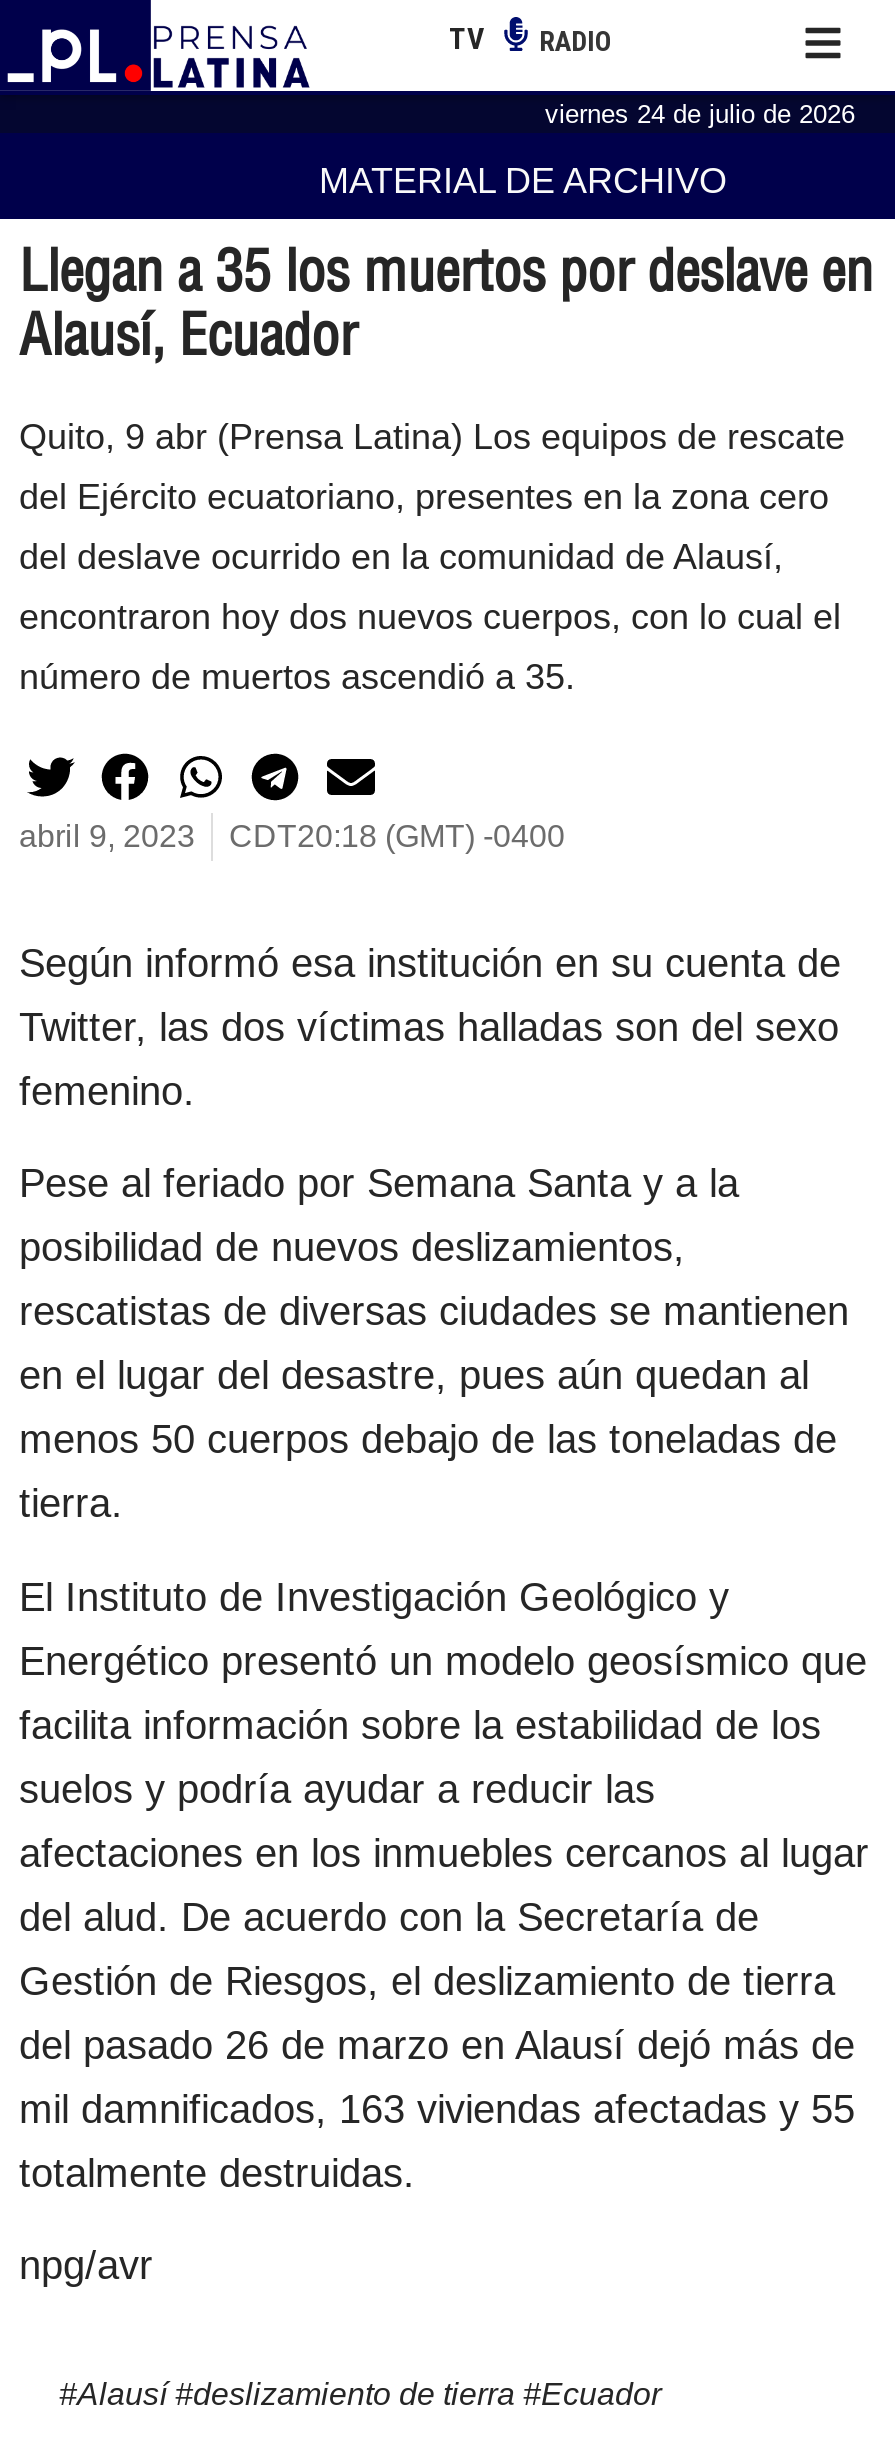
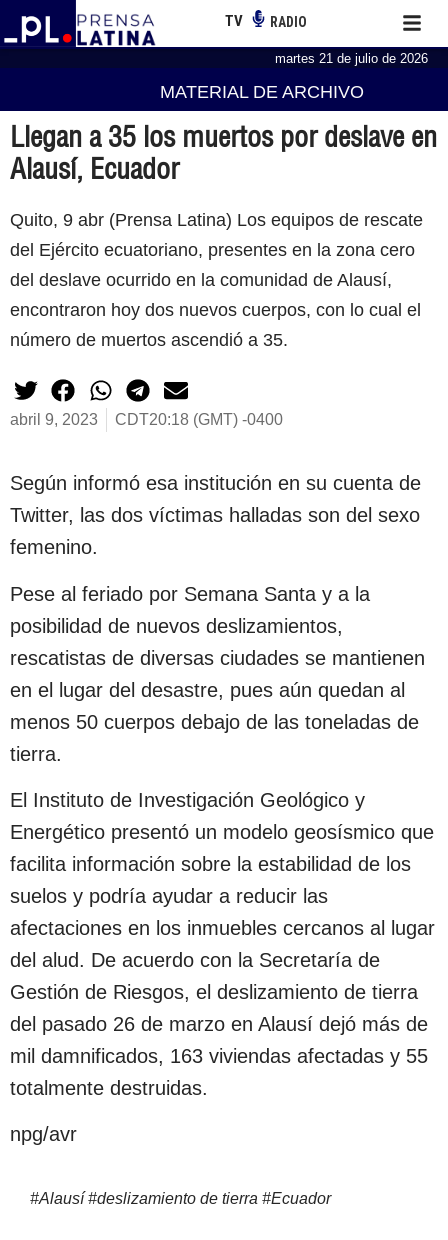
[545,98,855,128] viernes 24 de julio de 2026 -> [275,51,428,66] martes 21 de julio de 2026

